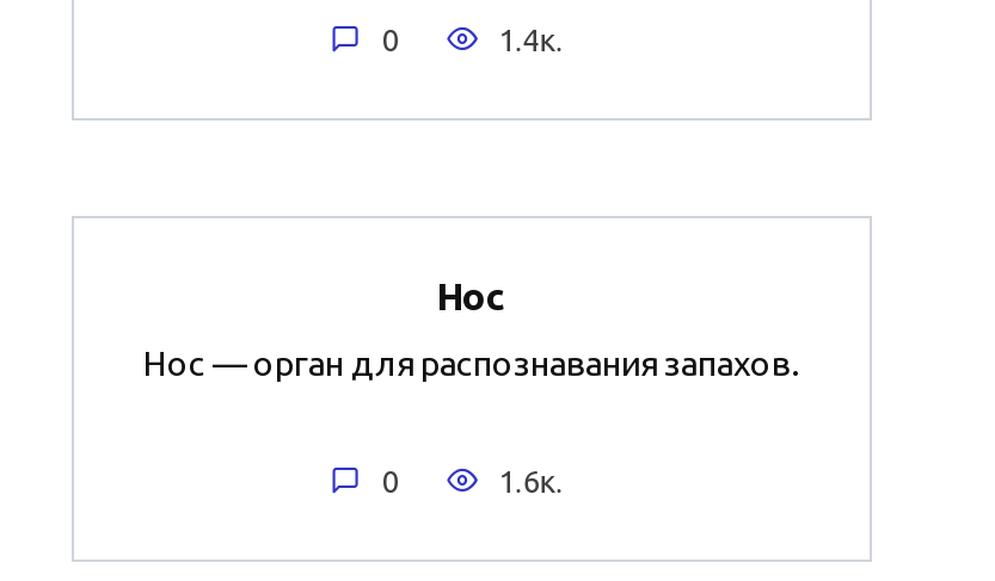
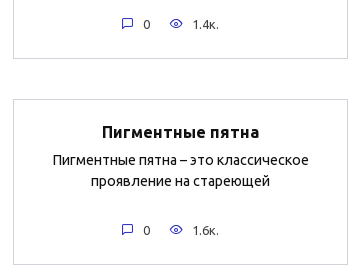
[436,275,505,318] Нос -> [101,123,258,141] Пигментные пятна
[143,345,798,383] Нос — орган для распознавания запахов. -> [51,152,308,189] Пигментные пятна – это классическое | проявление на стареющей

